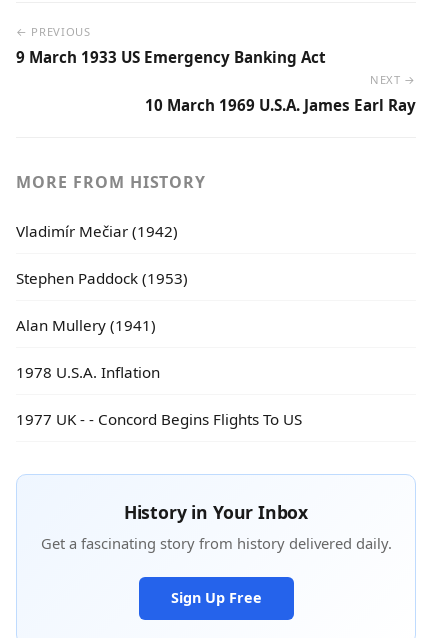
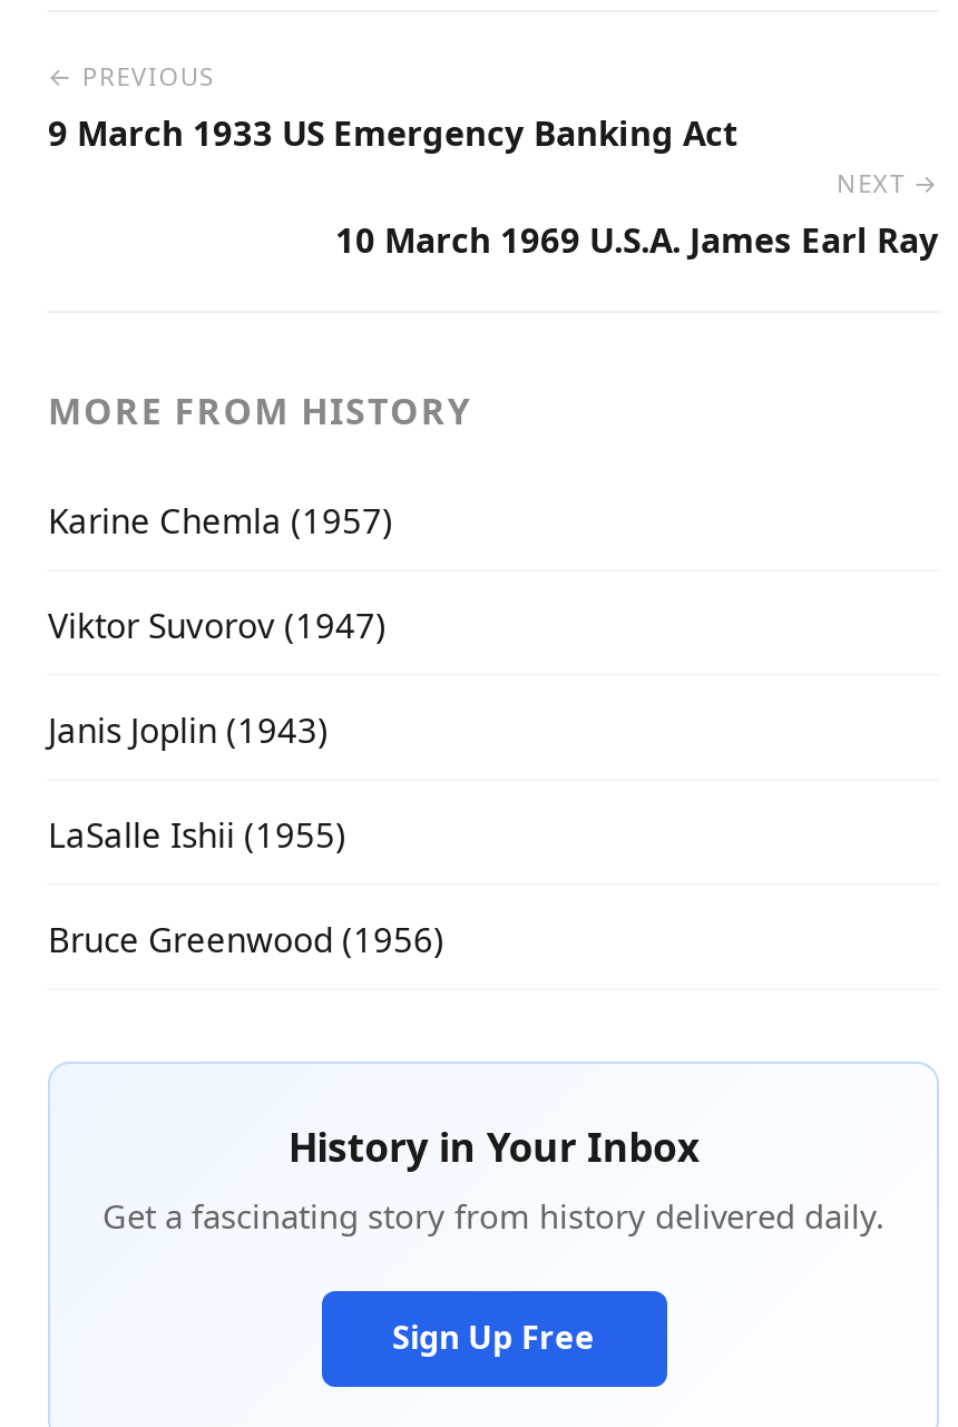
[16,221,178,241] Vladimír Mečiar (1942) -> [48,497,393,542] Karine Chemla (1957)
[16,268,188,288] Stephen Paddock (1953) -> [48,602,387,647] Viktor Suvorov (1947)
[16,315,156,335] Alan Mullery (1941) -> [48,707,329,751] Janis Joplin (1943)
[16,362,160,382] 1978 U.S.A. Inflation -> [48,811,346,856] LaSalle Ishii (1955)
[16,409,302,429] 1977 UK - - Concord Begins Flights To US -> [48,916,444,961] Bruce Greenwood (1956)

